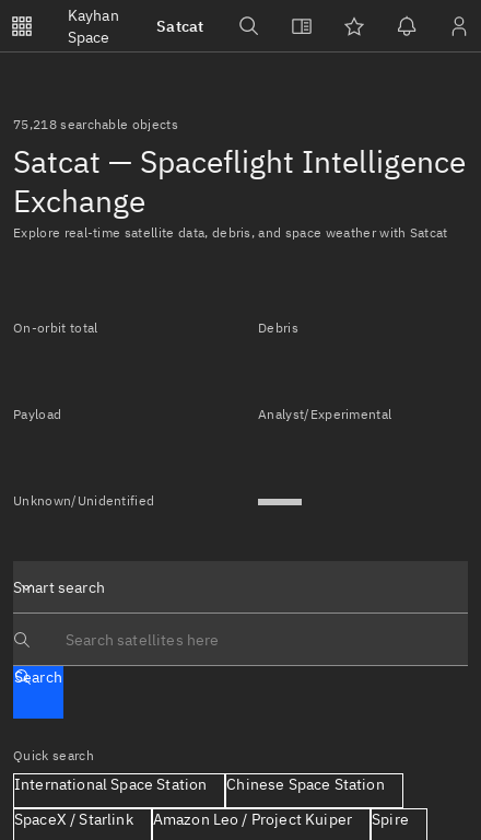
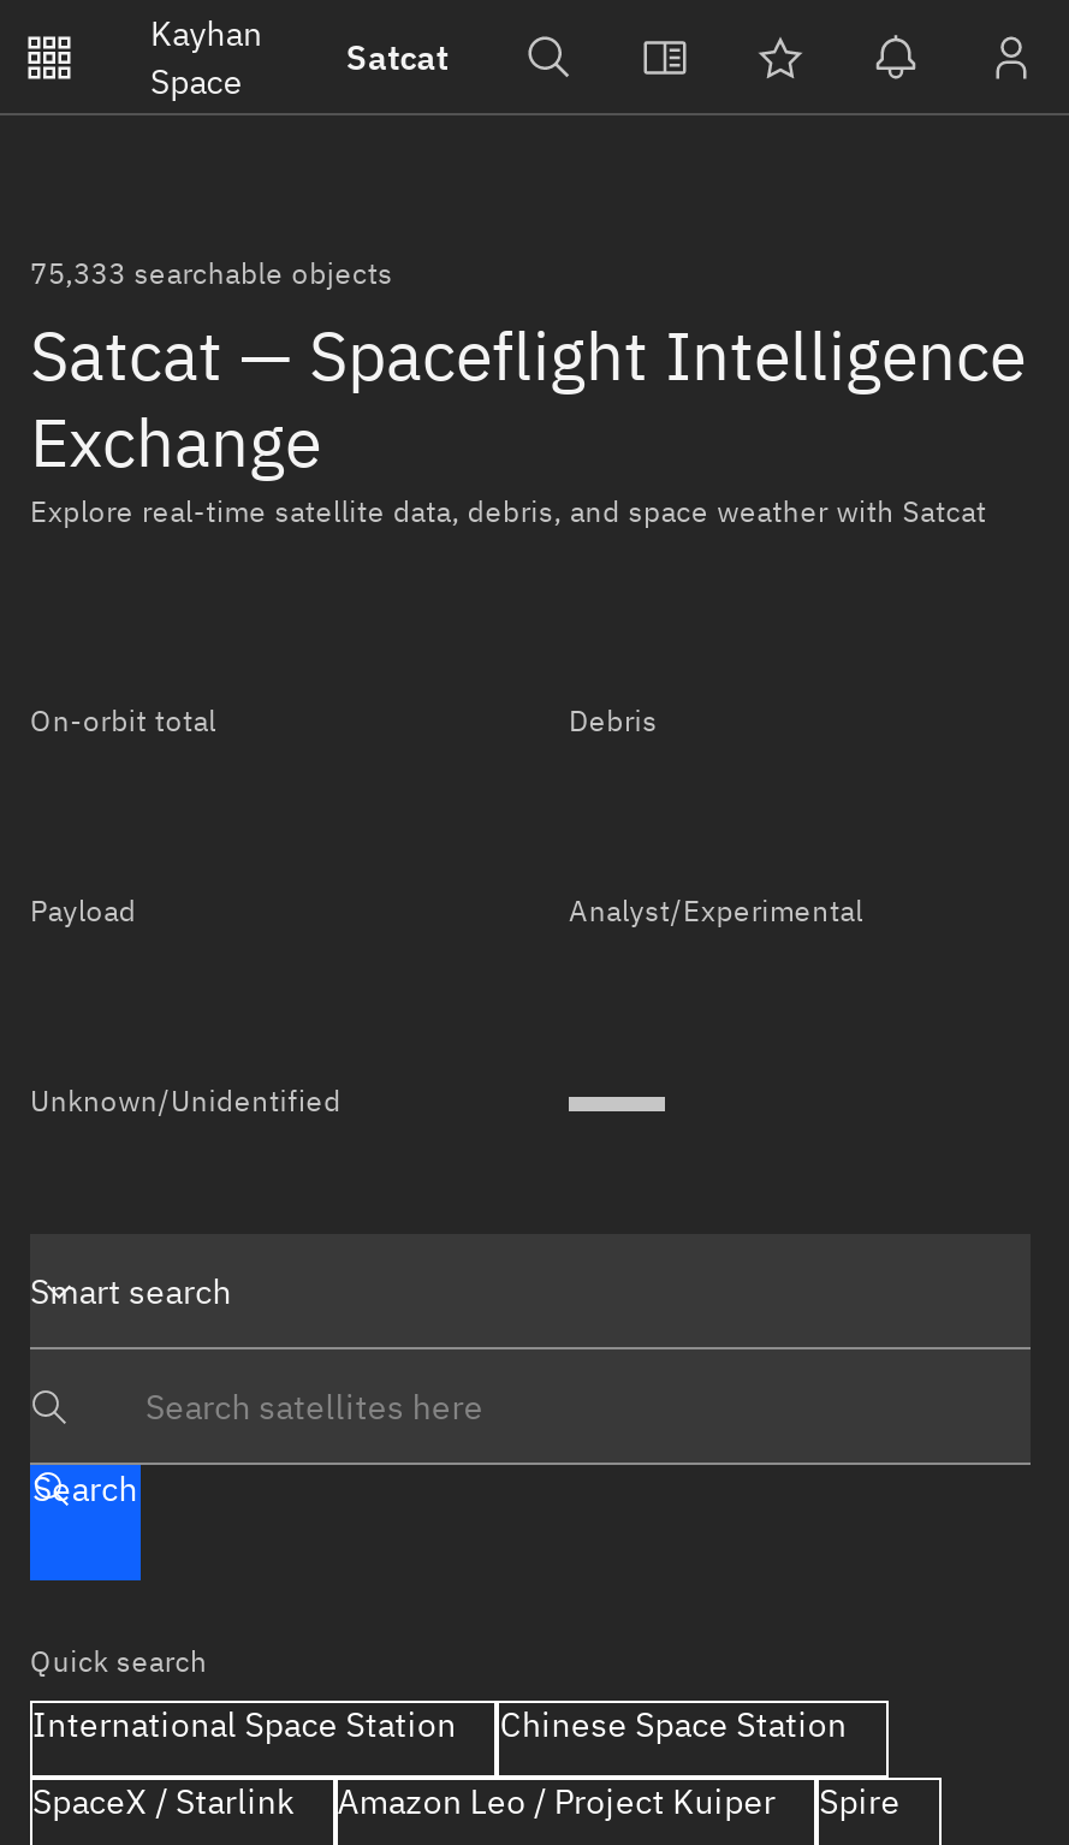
[13,116,178,132] 75,218 searchable objects -> [30,255,393,291] 75,333 searchable objects

